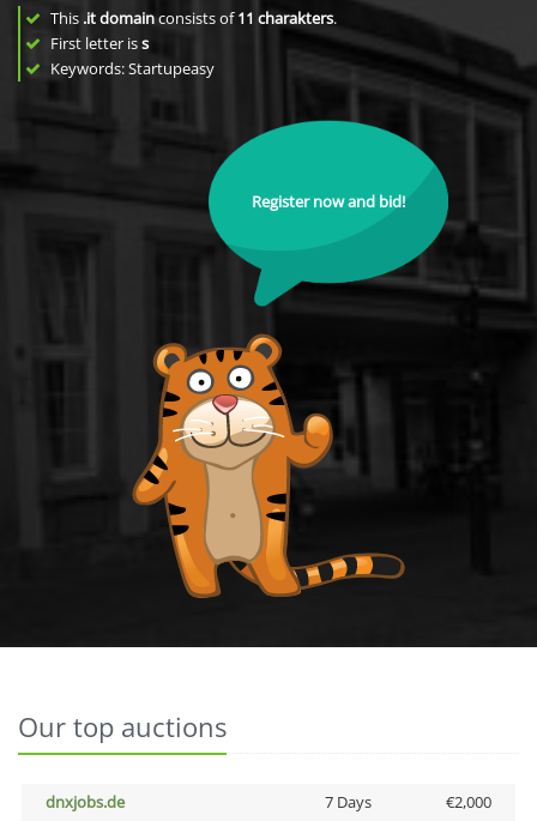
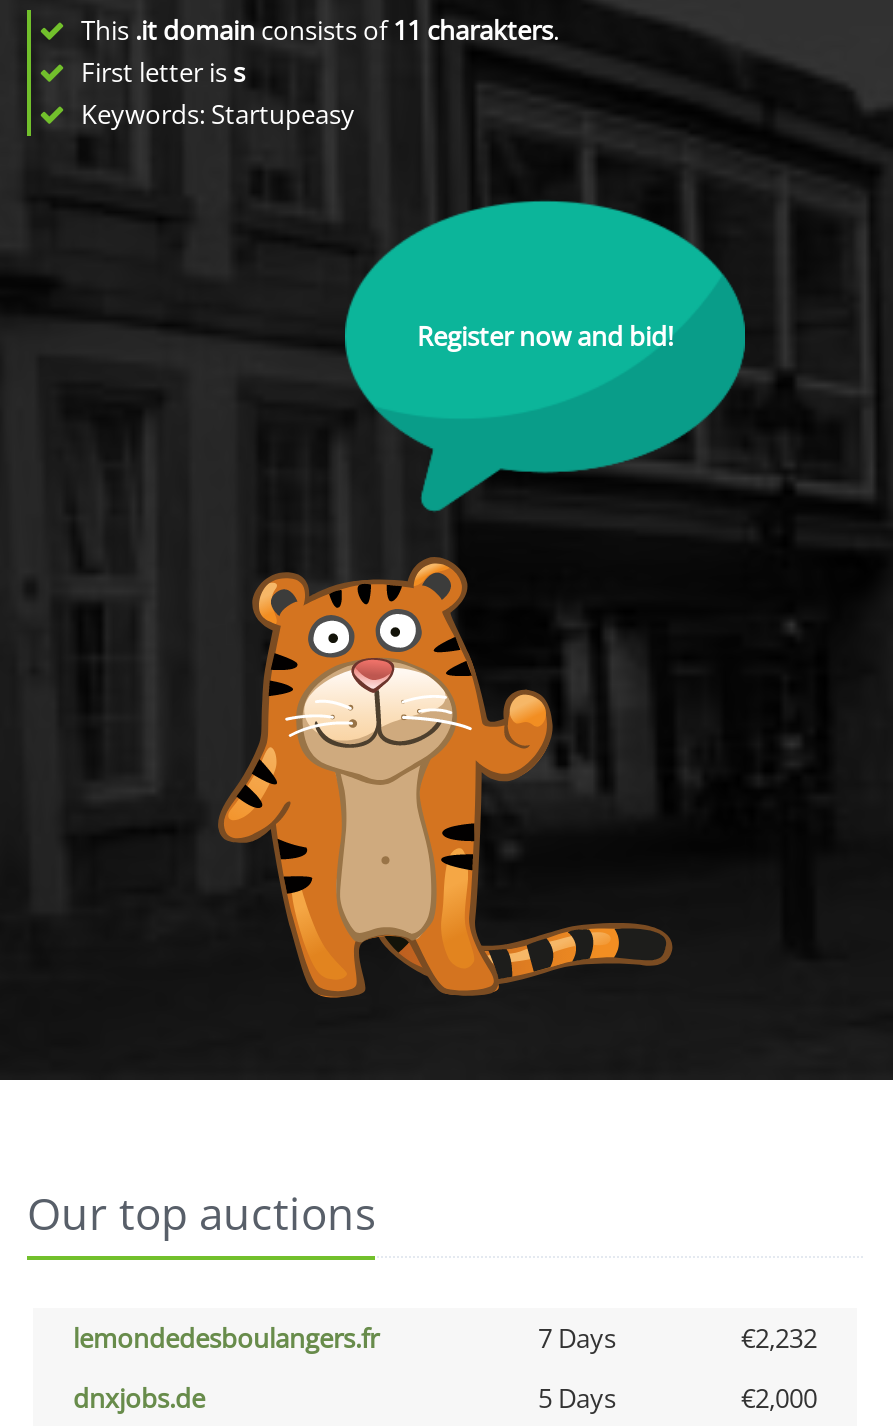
none -> [73,1320,817,1356] lemondedesboulangers.fr | 7 Days | €2,232
[324,791,371,813] 7 Days -> [538,1380,616,1416] 5 Days

